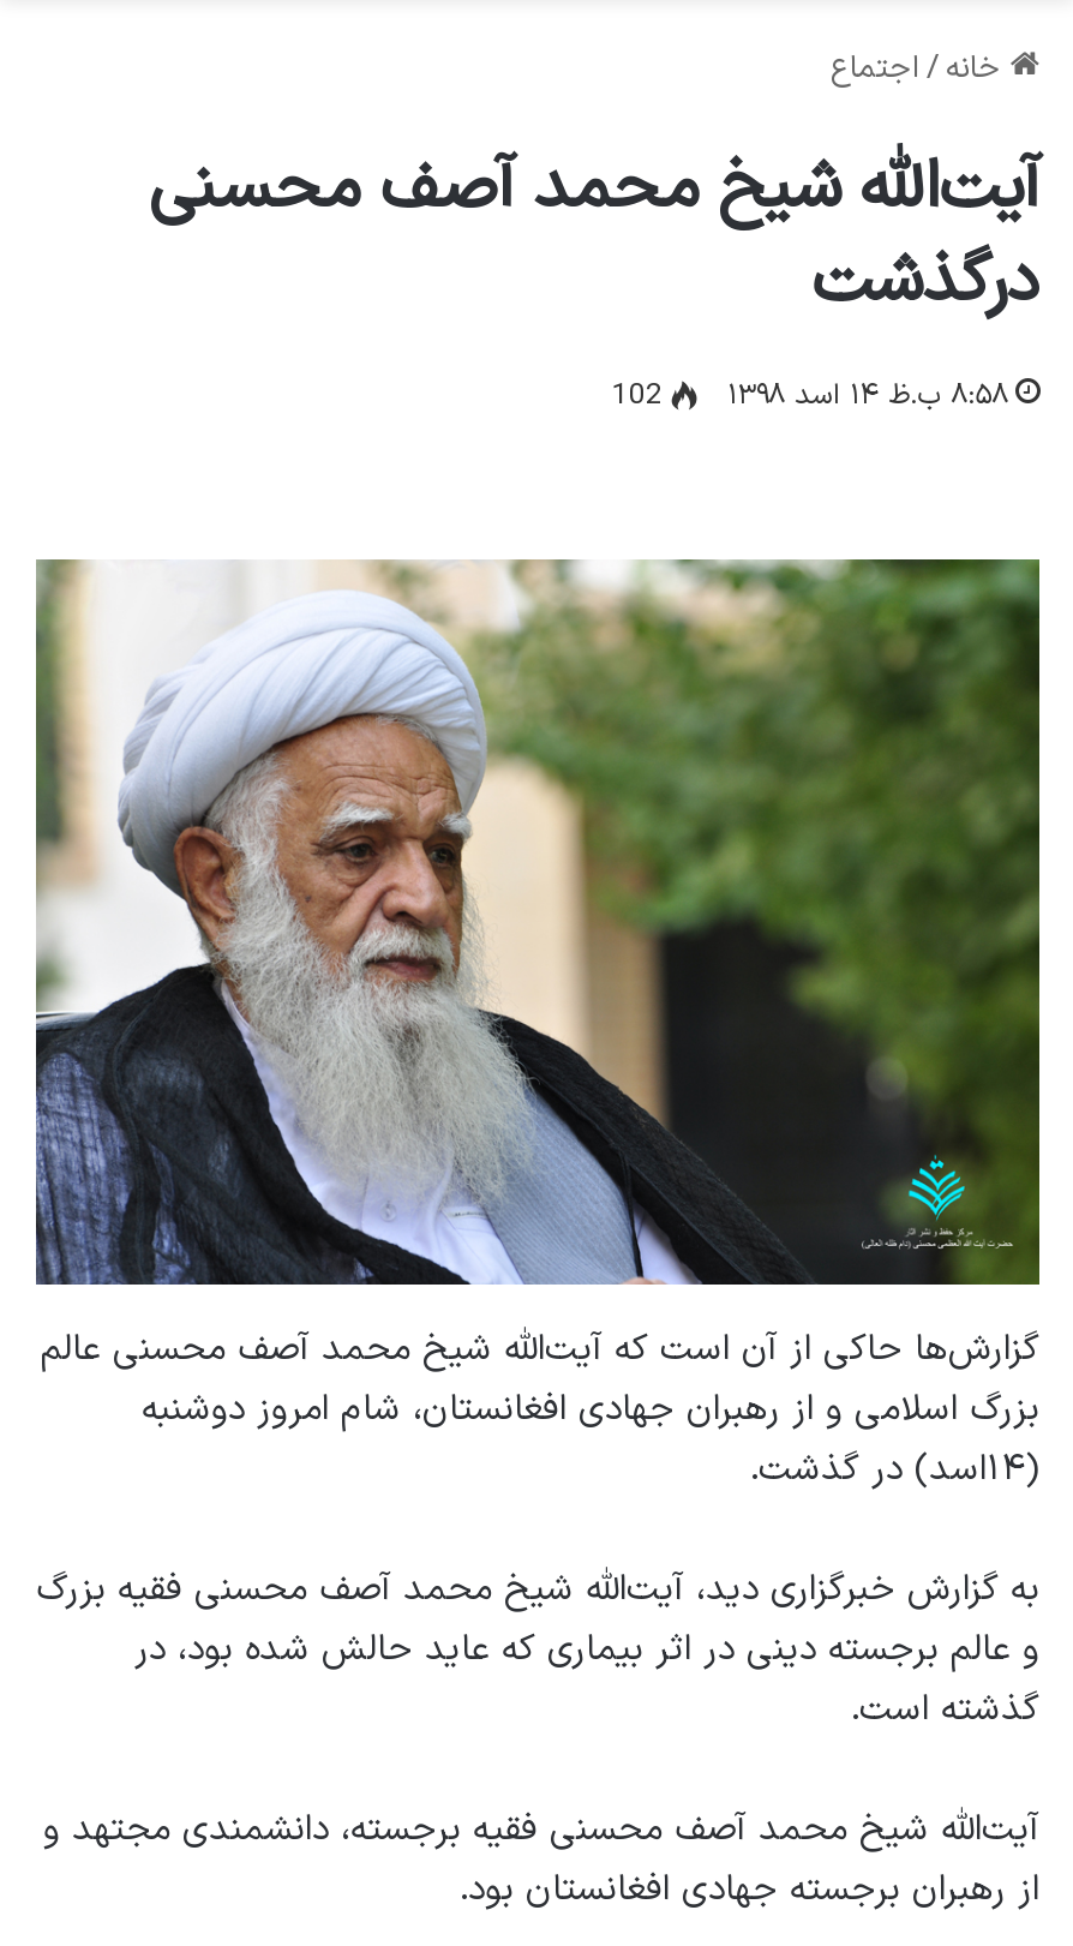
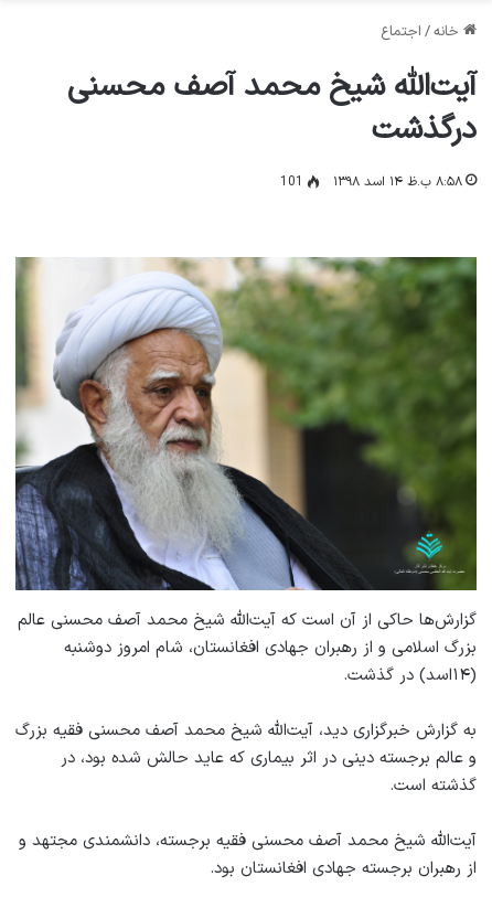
[612,375,663,418] 102 -> [280,172,303,192] 101

